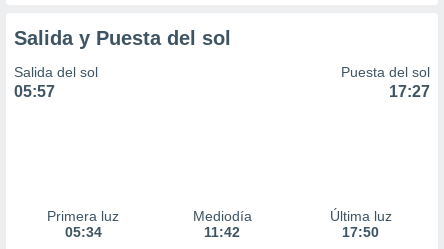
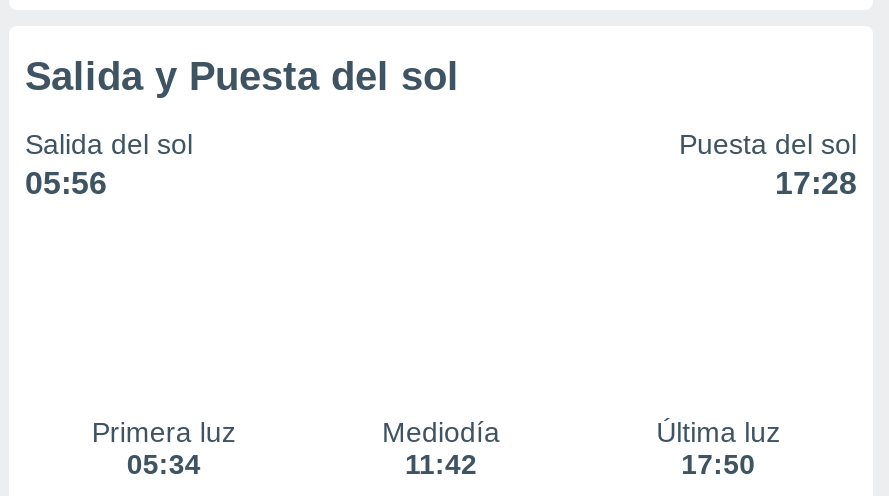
[14,83,55,100] 05:57 -> [25,166,107,200] 05:56
[389,83,430,100] 17:27 -> [775,166,857,200] 17:28

